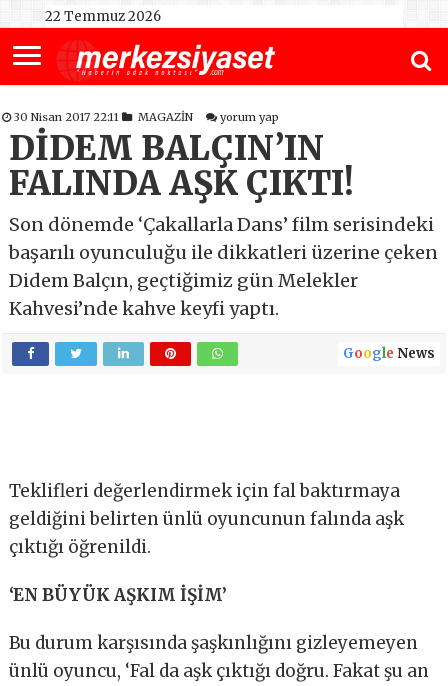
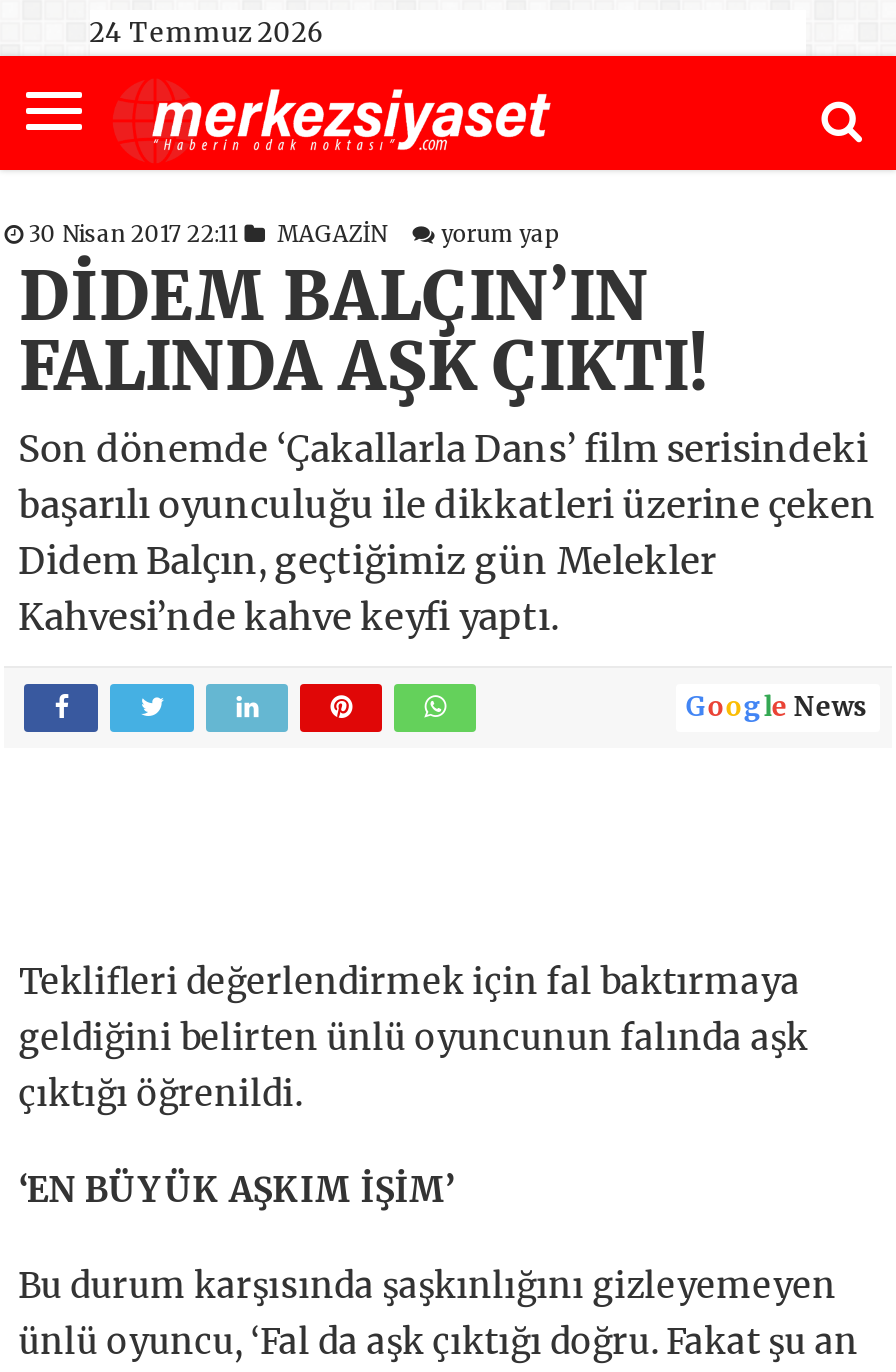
[45,8,161,25] 22 Temmuz 2026 -> [90,16,324,50] 24 Temmuz 2026

